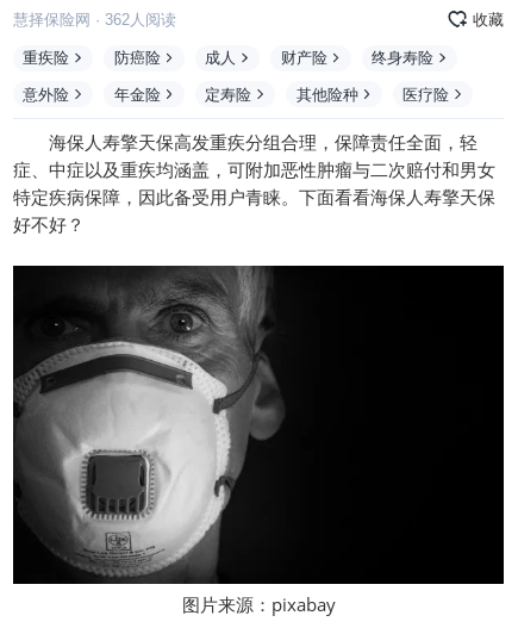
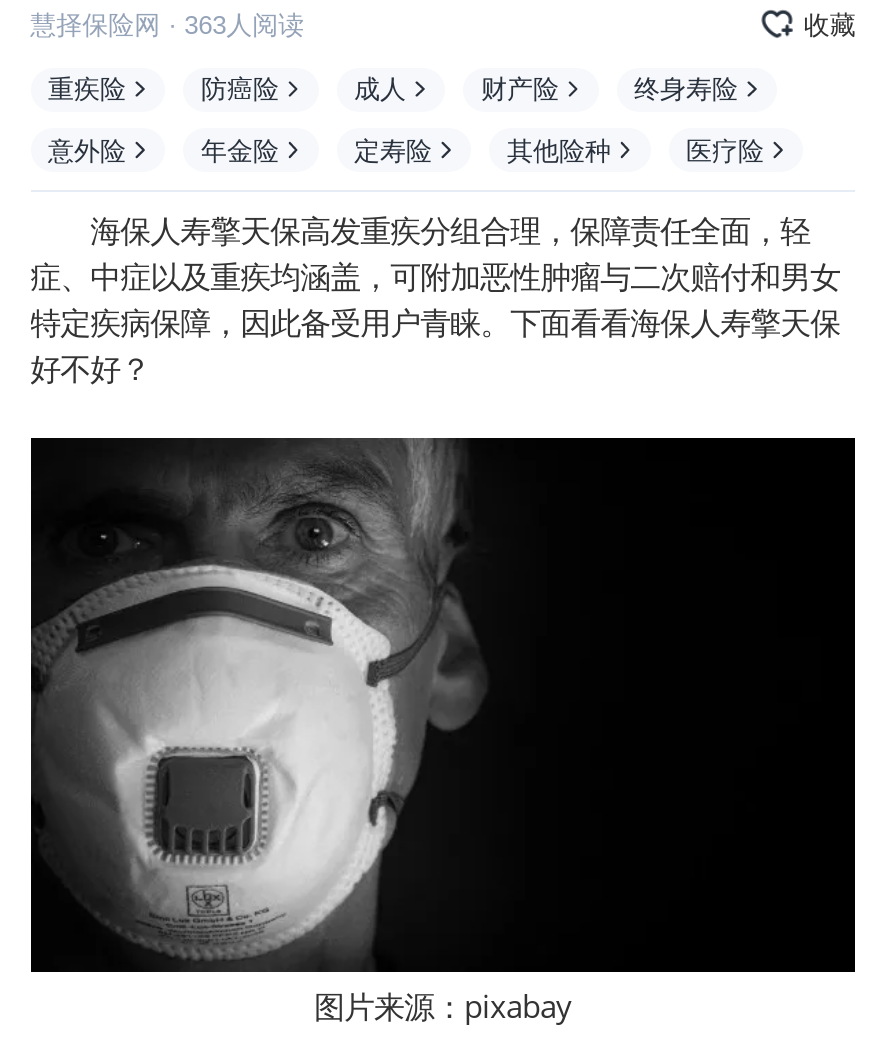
[13,10,176,28] 慧择保险网· 362人阅读 -> [30,9,304,39] 慧择保险网· 363人阅读

